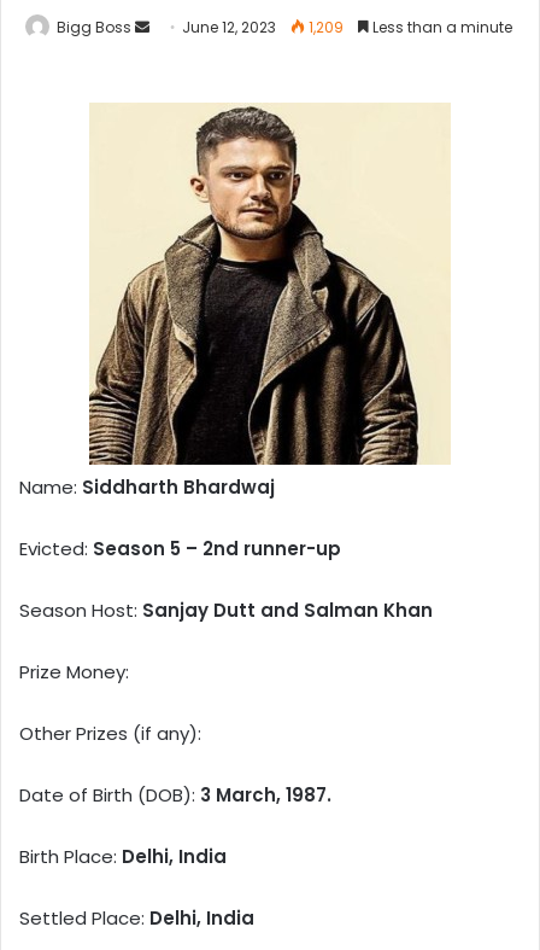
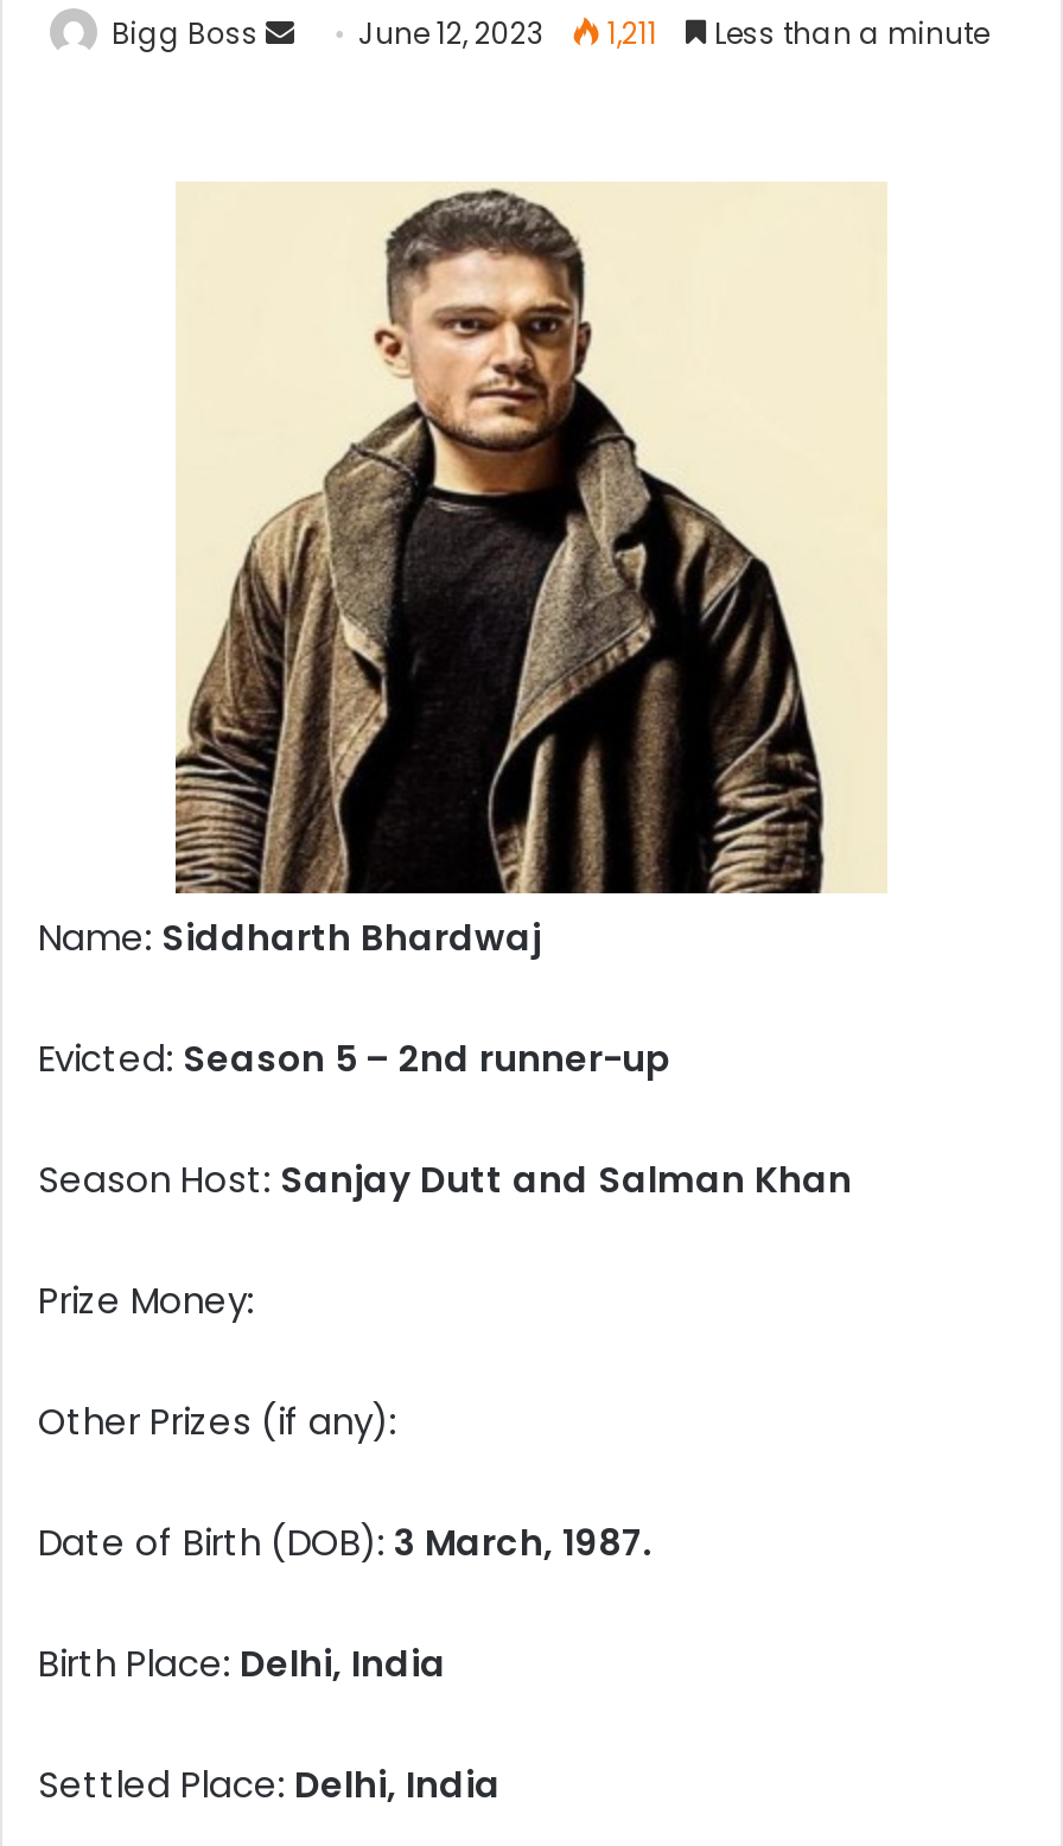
[182,17,512,38] June 12, 2023 1,209 Less than a minute -> [358,14,989,54] June 12, 2023 1,211 Less than a minute

